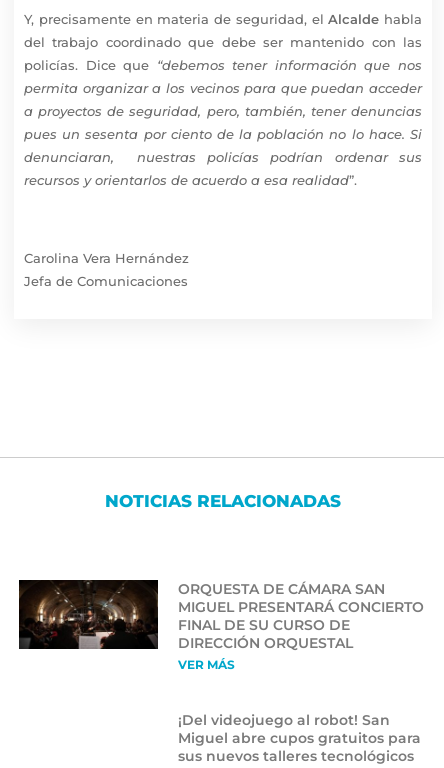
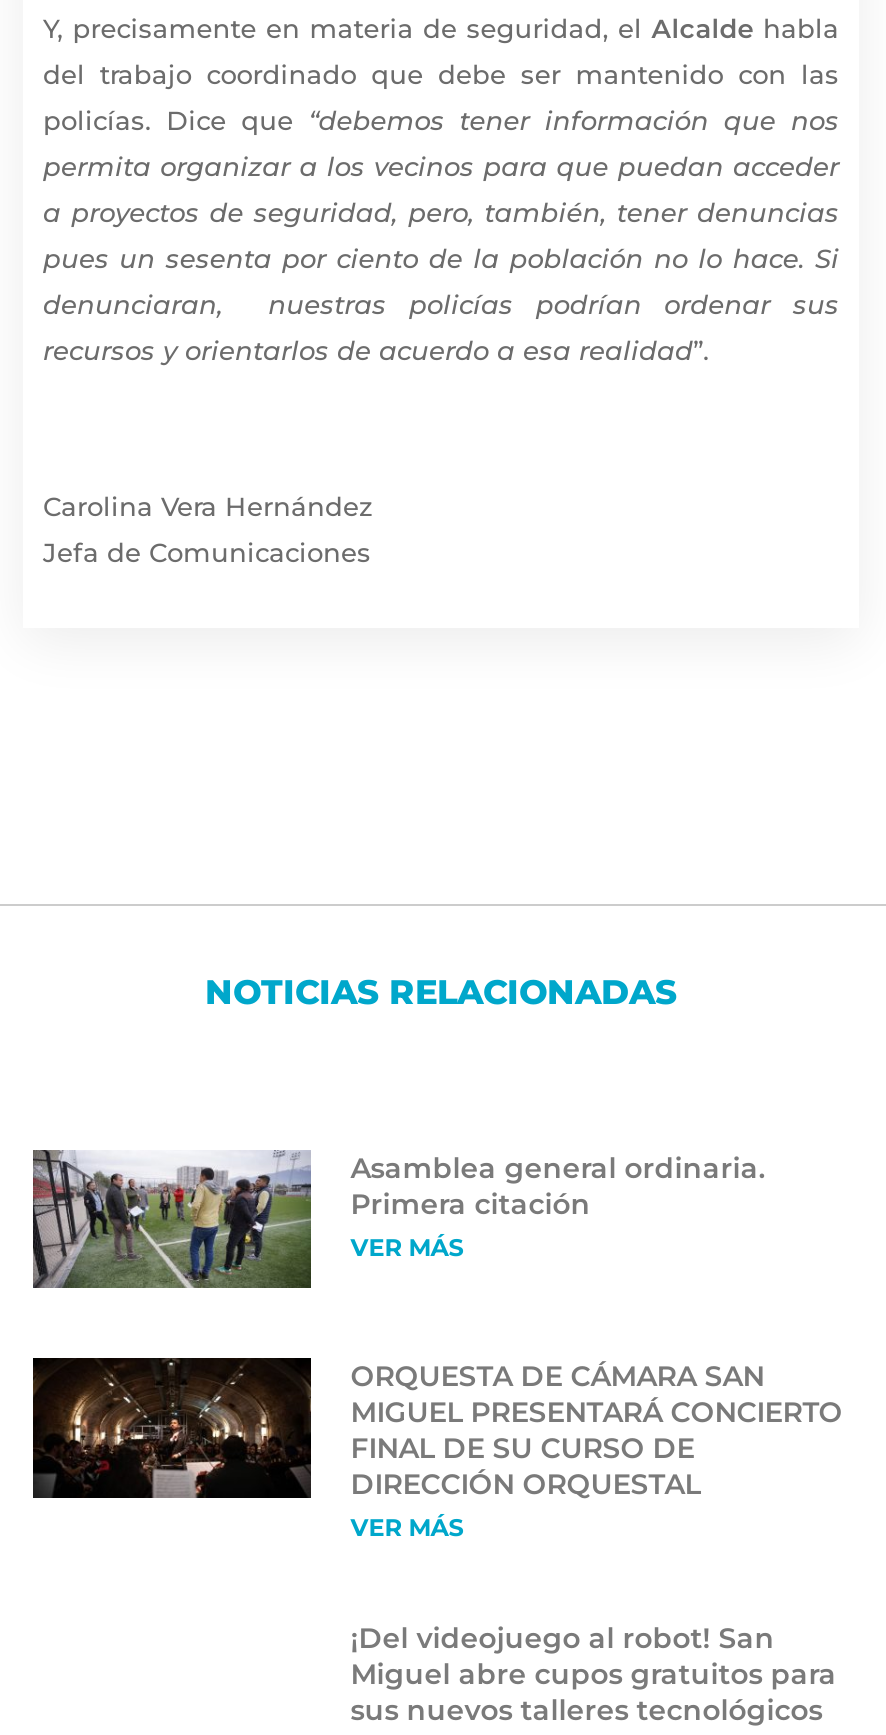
none -> [31,1150,764,1290] [image] | Asamblea general ordinaria. | Primera citación | VER MÁS

